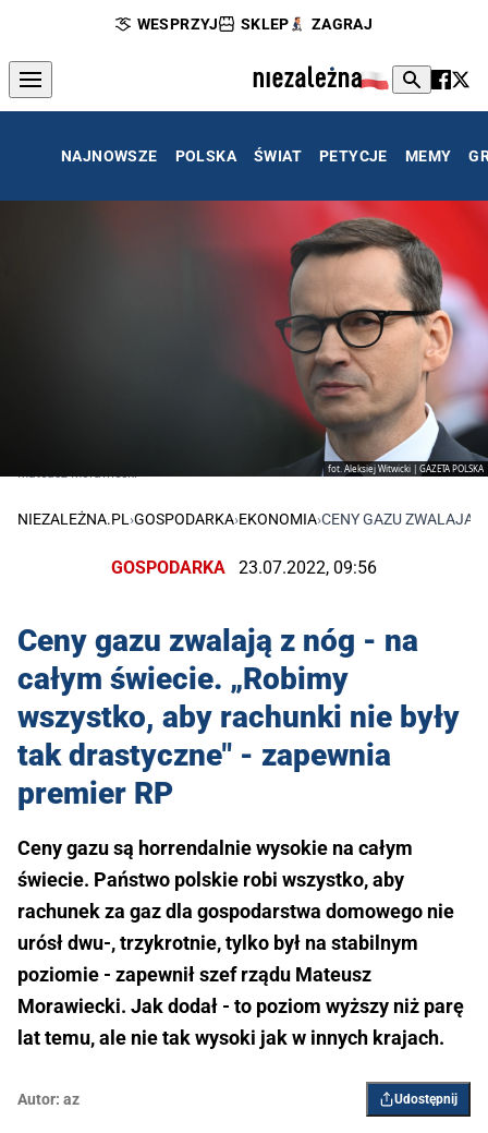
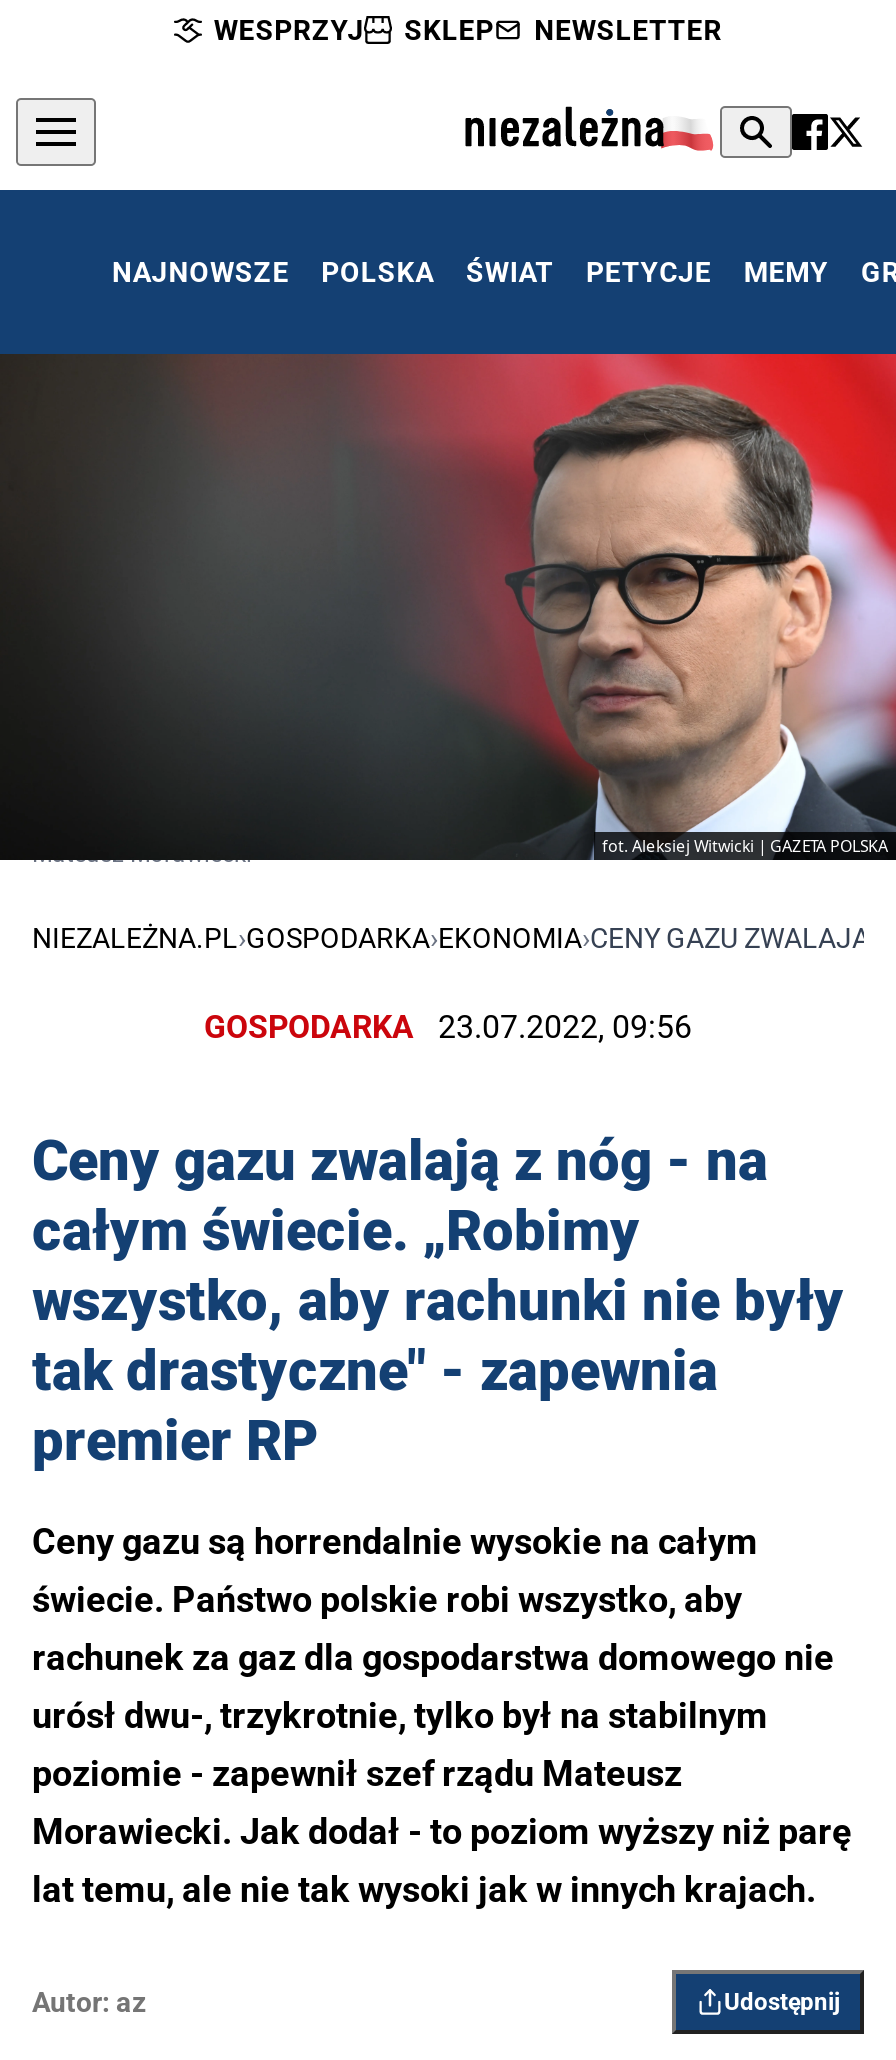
[311,15,373,33] ZAGRAJ -> [534,14,722,46] NEWSLETTER

